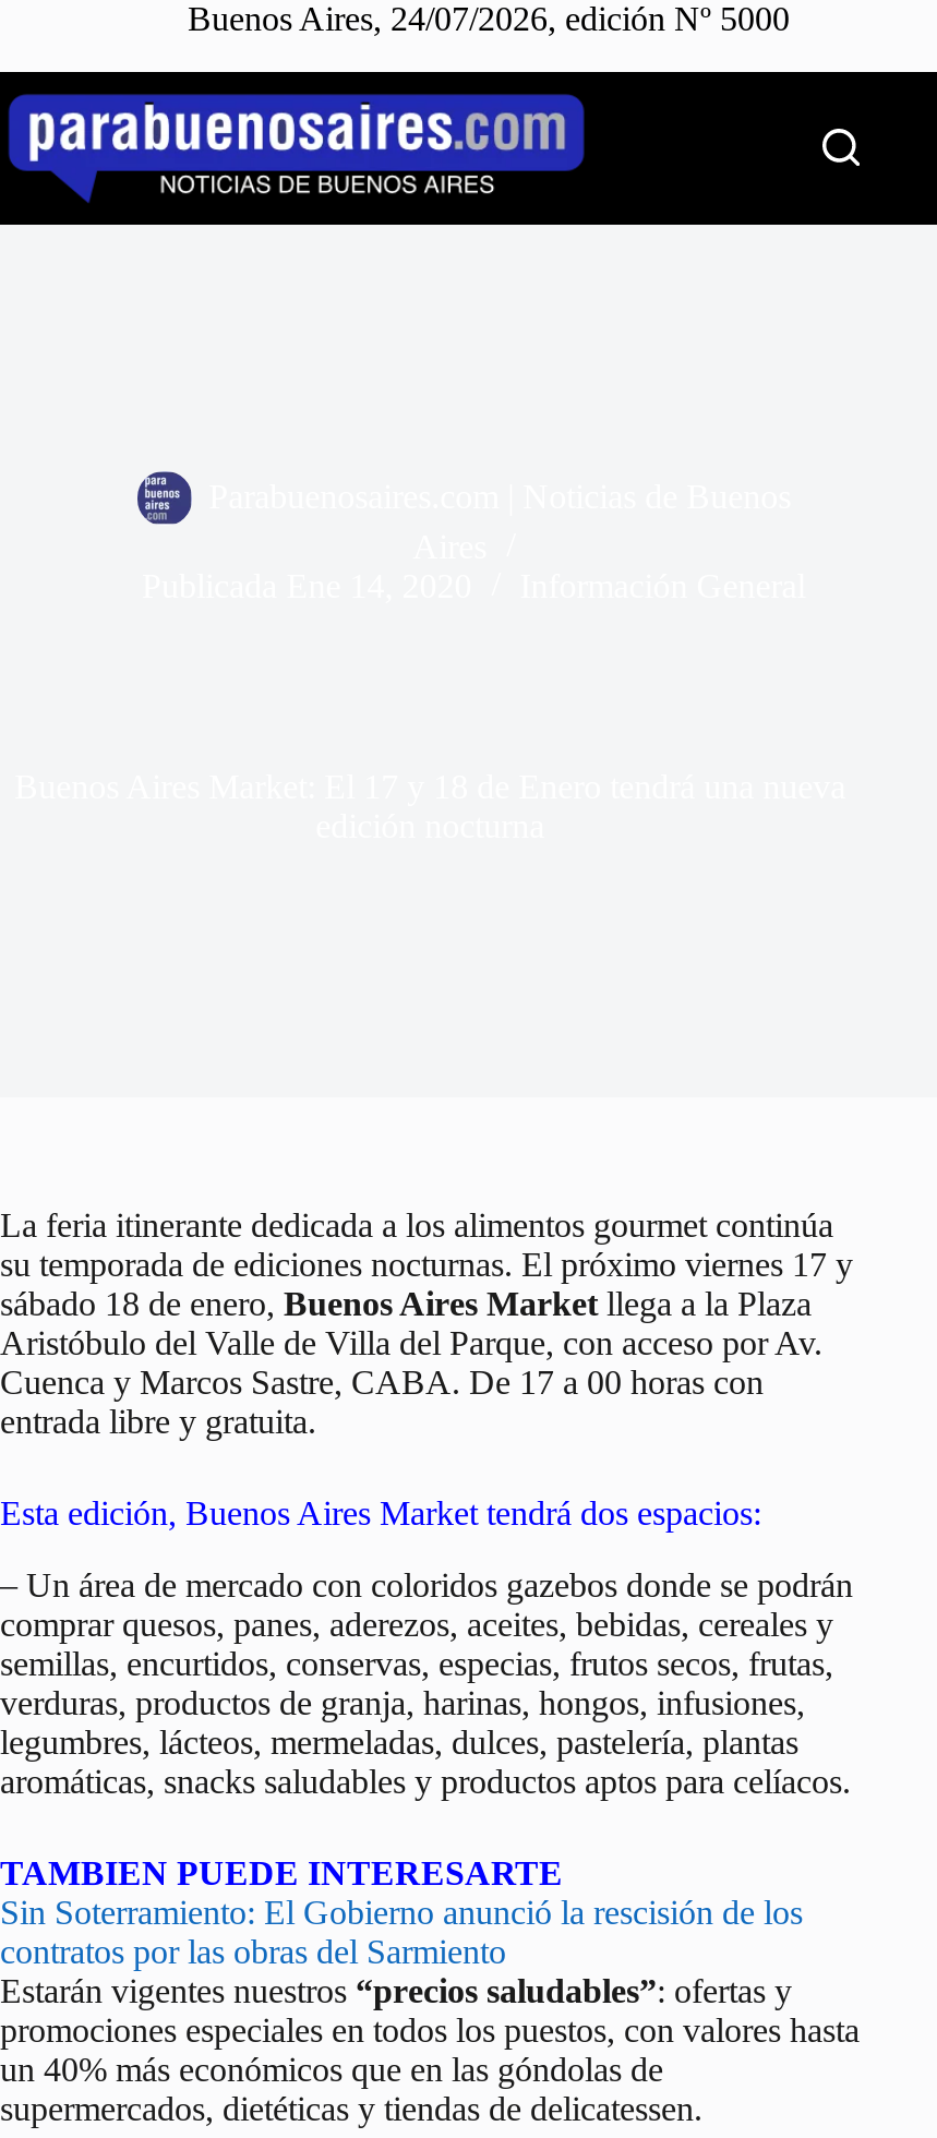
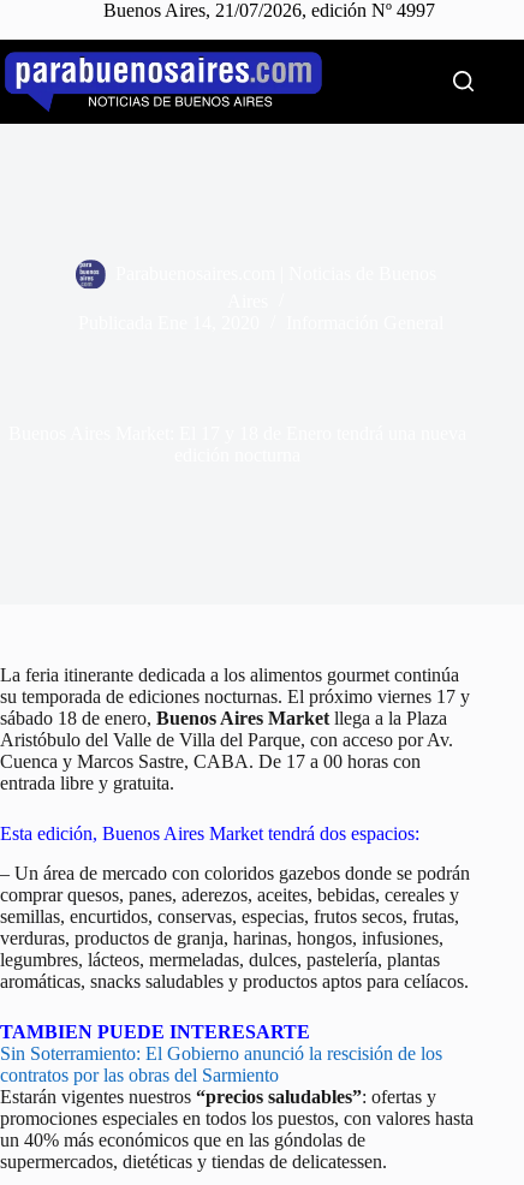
[188,0,790,37] Buenos Aires, 24/07/2026, edición Nº 5000 -> [103,0,435,20] Buenos Aires, 21/07/2026, edición Nº 4997

